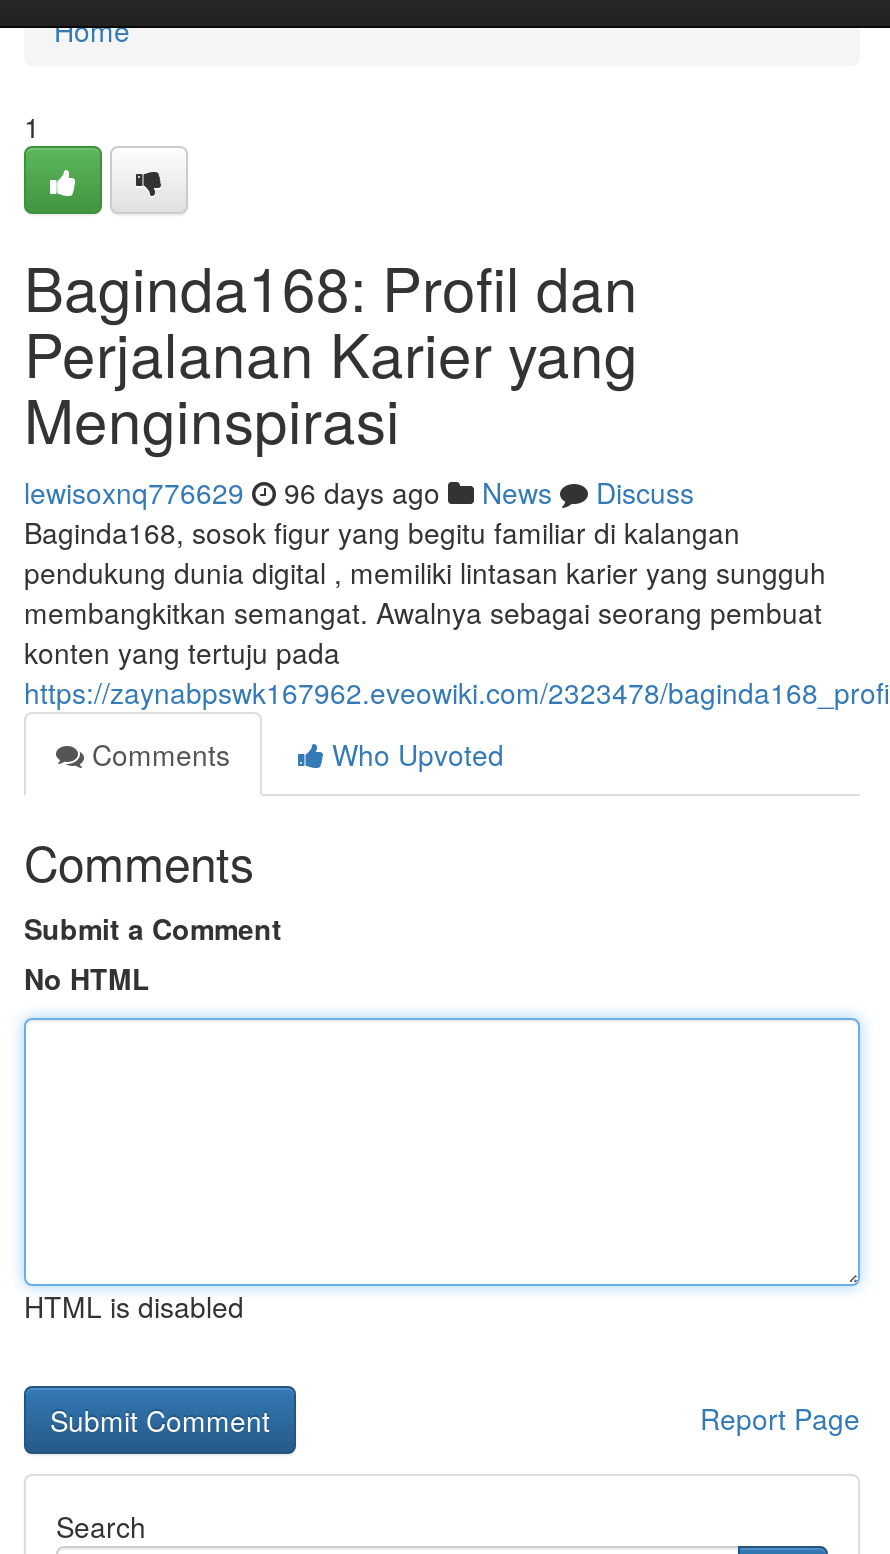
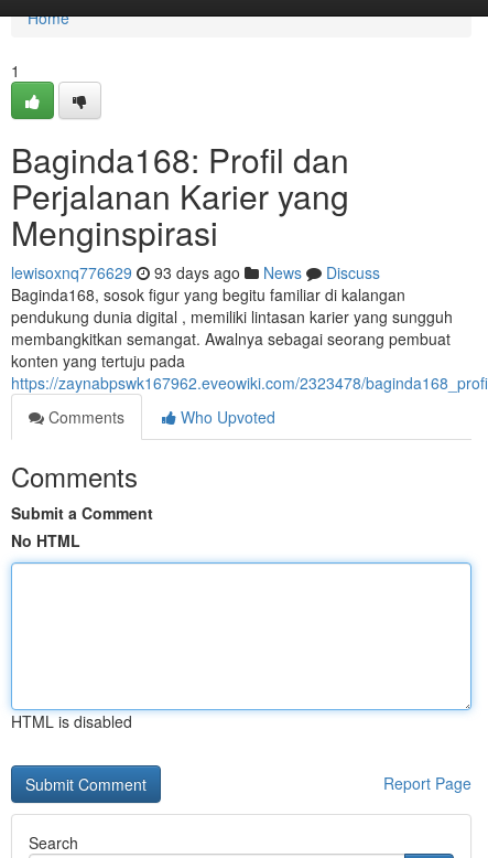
[24,472,694,512] lewisoxnq776629 96 days ago News Discuss -> [11,261,380,283] lewisoxnq776629 93 days ago News Discuss

